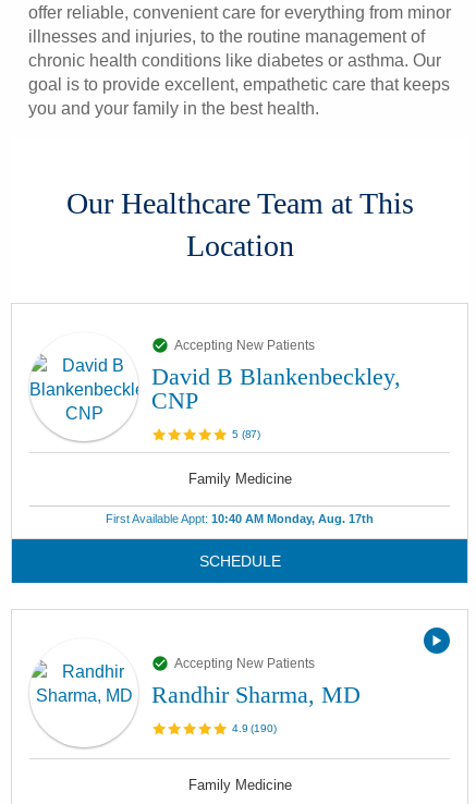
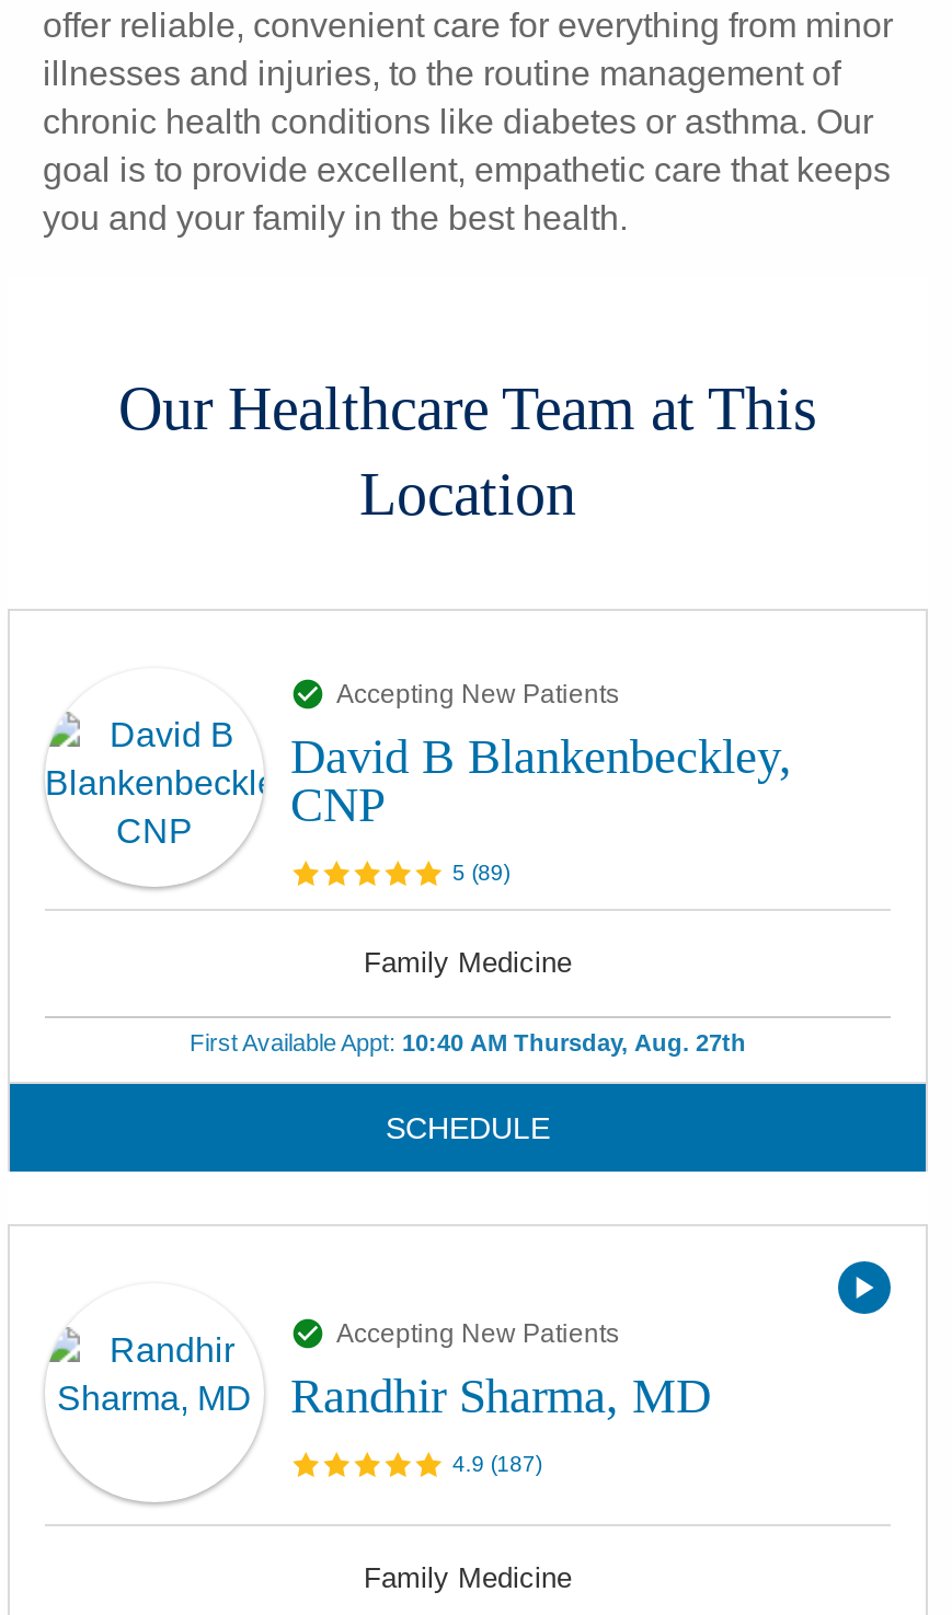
[232,428,260,440] 5 (87) -> [452,861,510,885] 5 (89)
[106,512,374,525] First Available Appt: 10:40 AM Monday, Aug. 17th -> [190,1029,746,1055] First Available Appt: 10:40 AM Thursday, Aug. 27th
[232,722,276,734] 4.9 (190) -> [452,1452,542,1476] 4.9 (187)

